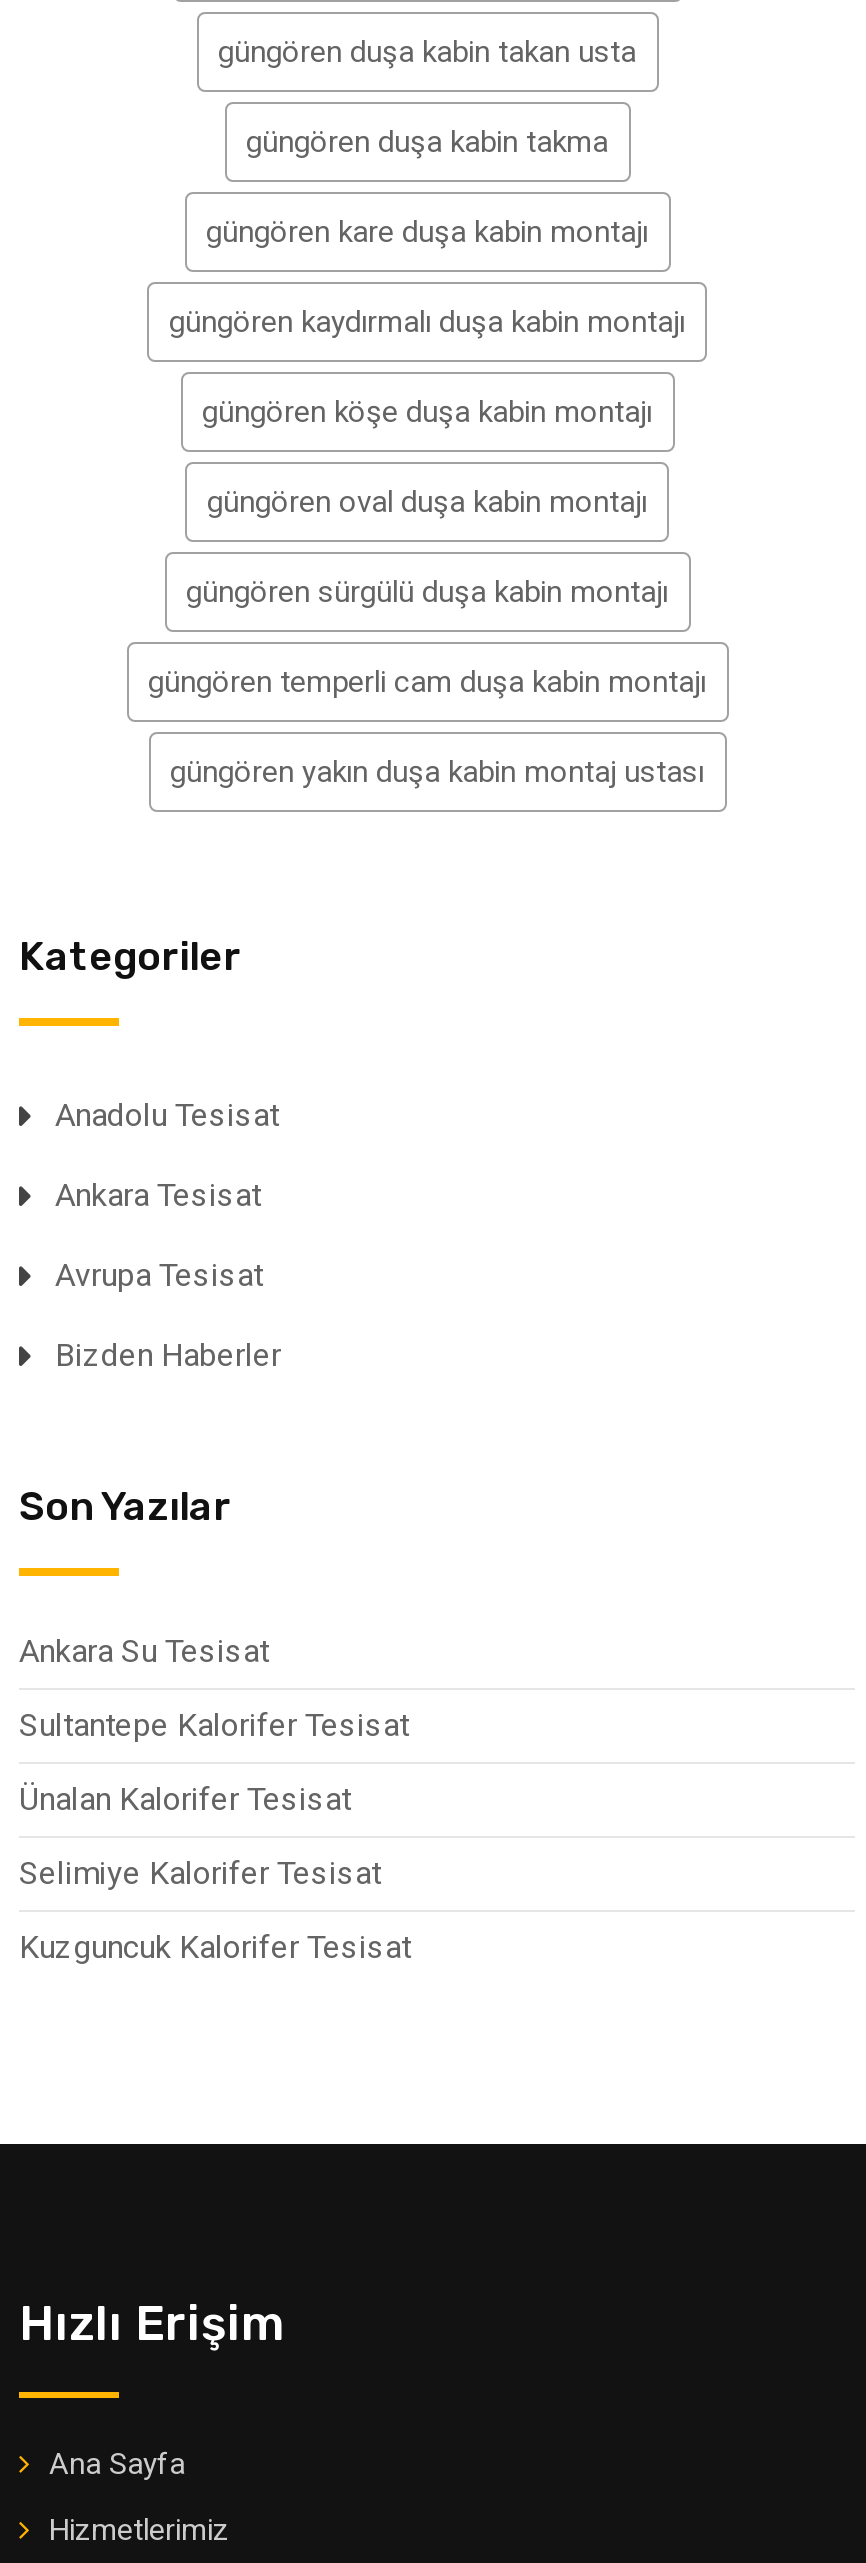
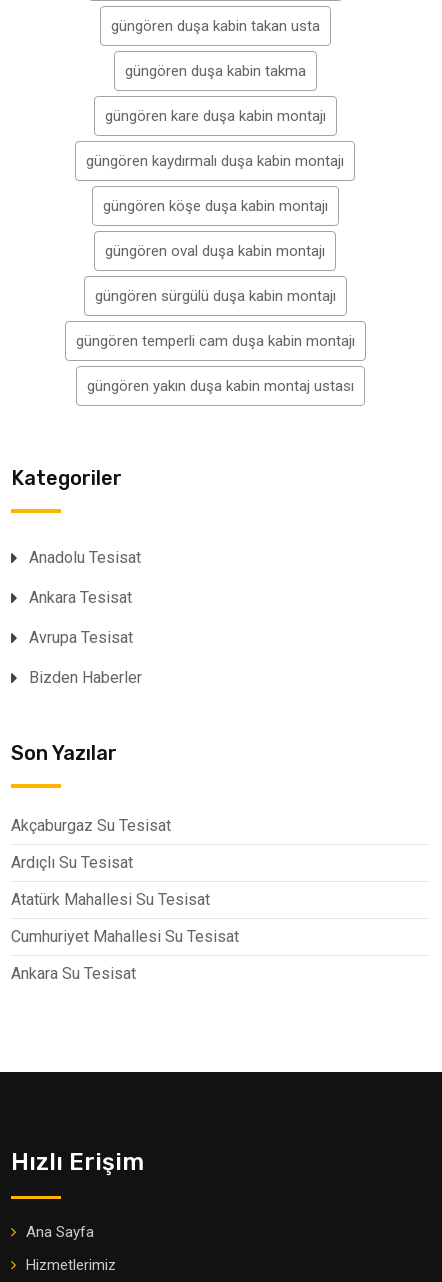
none -> [11,816,239,946] Akçaburgaz Su Tesisat | Ardıçlı Su Tesisat | Atatürk Mahallesi Su Tesisat | Cumhuriyet Mahallesi Su Tesisat
moved [19,1632,269,1670] -> [11,964,136,983]: Ankara Su Tesisat
[19,1706,411,1966] Sultantepe Kalorifer Tesisat | Ünalan Kalorifer Tesisat | Selimiye Kalorifer Tesisat | Kuzguncuk Kalorifer Tesisat -> none

